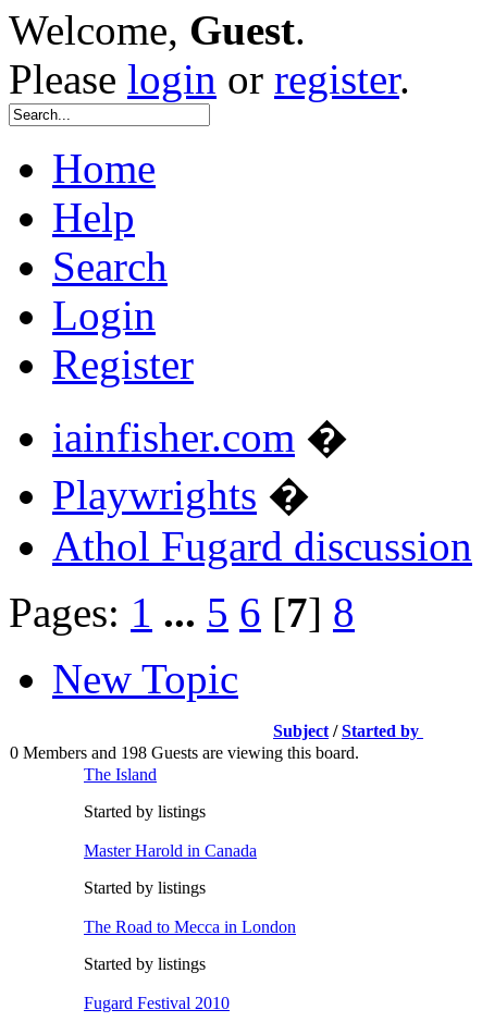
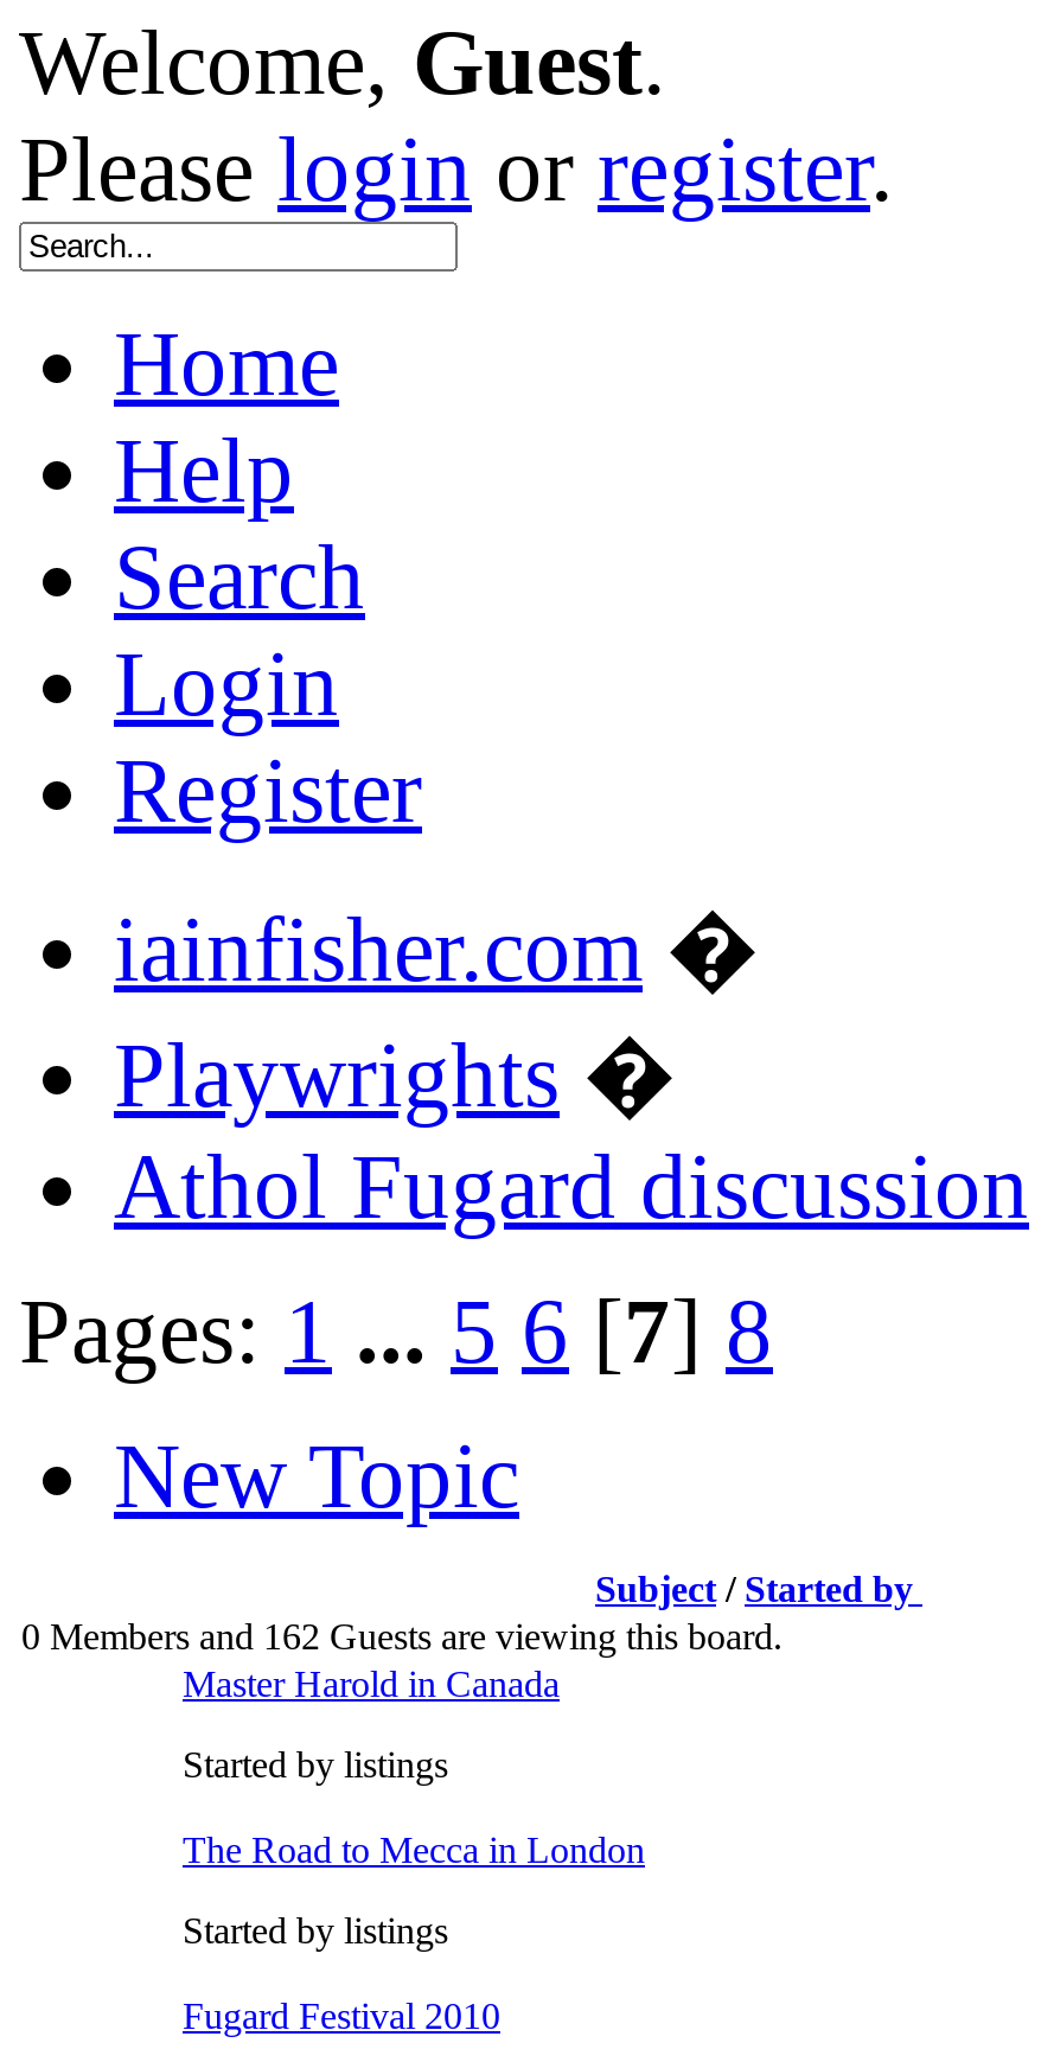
[10,743,359,821] 0 Members and 198 Guests are viewing this board. | The Island | Started by listings -> [21,1616,782,1656] 0 Members and 162 Guests are viewing this board.

